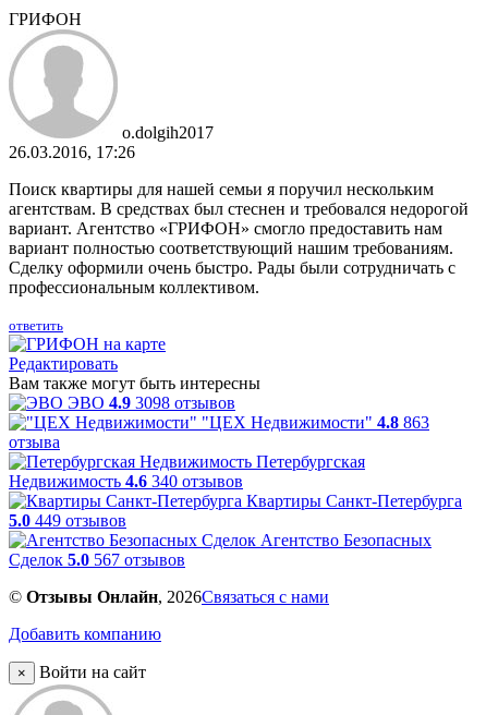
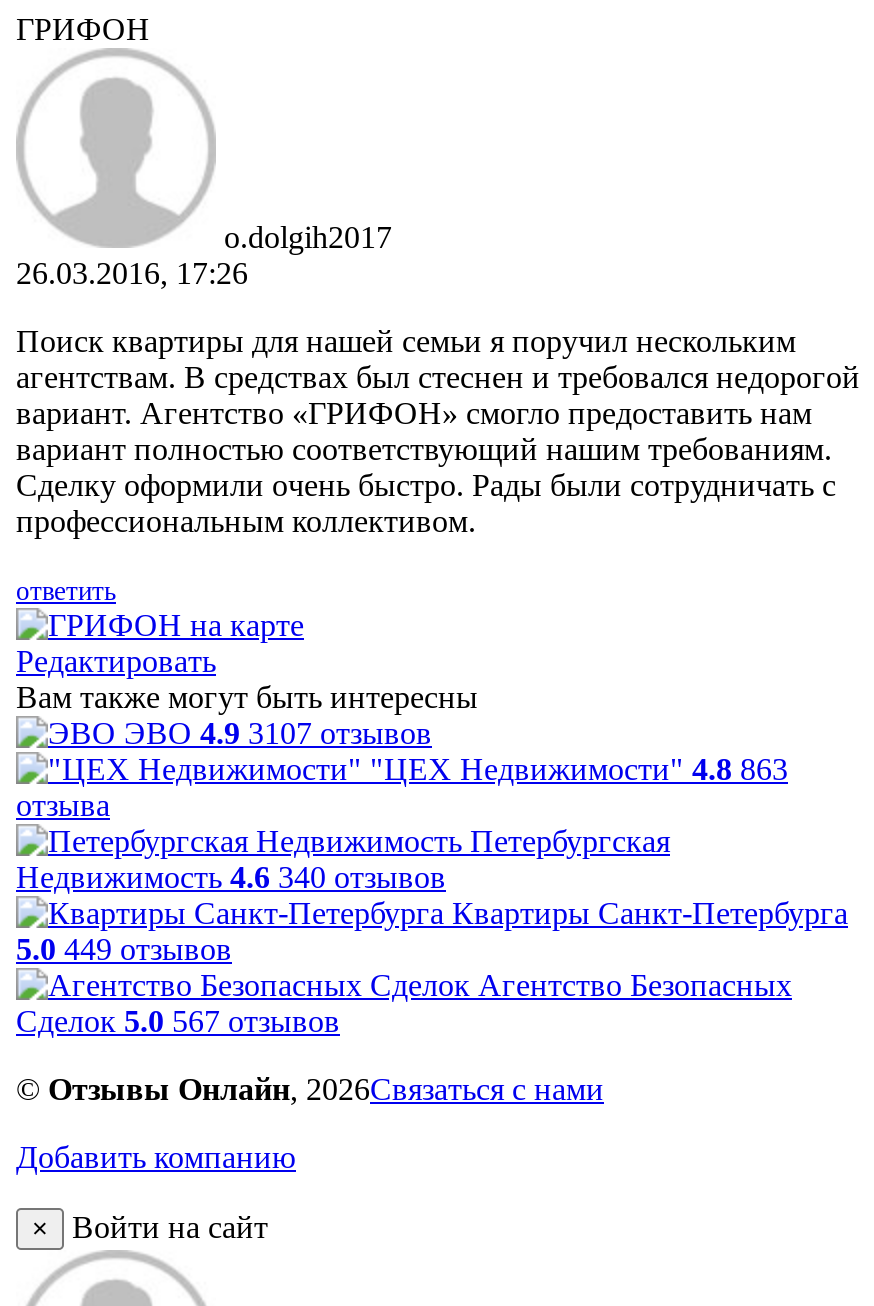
[68,393,235,412] ЭВО 4.9 3098 отзывов -> [124,716,432,750] ЭВО 4.9 3107 отзывов

